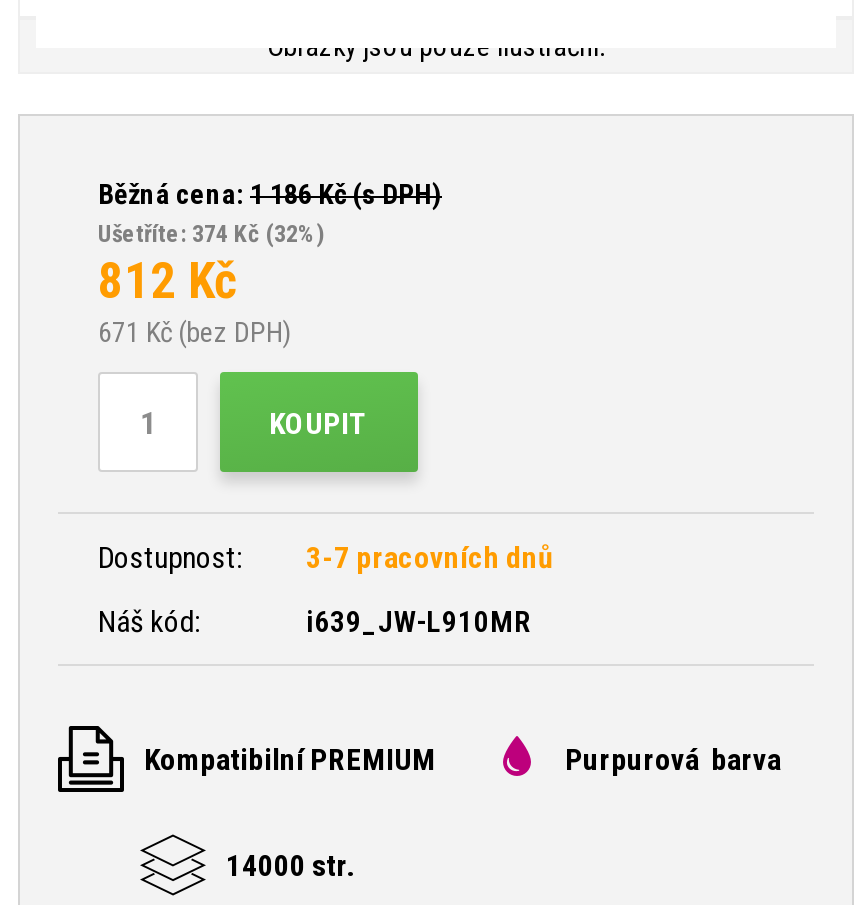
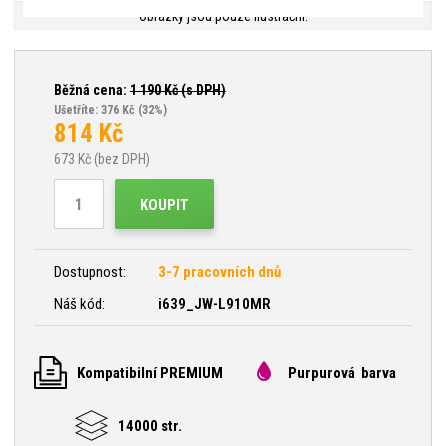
[98,178,442,210] Běžná cena: 1 186Kč (s DPH) -> [54,82,226,98] Běžná cena: 1 190Kč (s DPH)
[98,220,324,248] Ušetříte: 374 Kč (32%) -> [54,103,167,117] Ušetříte: 376 Kč (32%)
[98,252,238,310] 812 Kč -> [54,119,124,148] 814 Kč
[98,316,290,348] 671 Kč (bez DPH) -> [54,151,150,167] 673 Kč (bez DPH)

